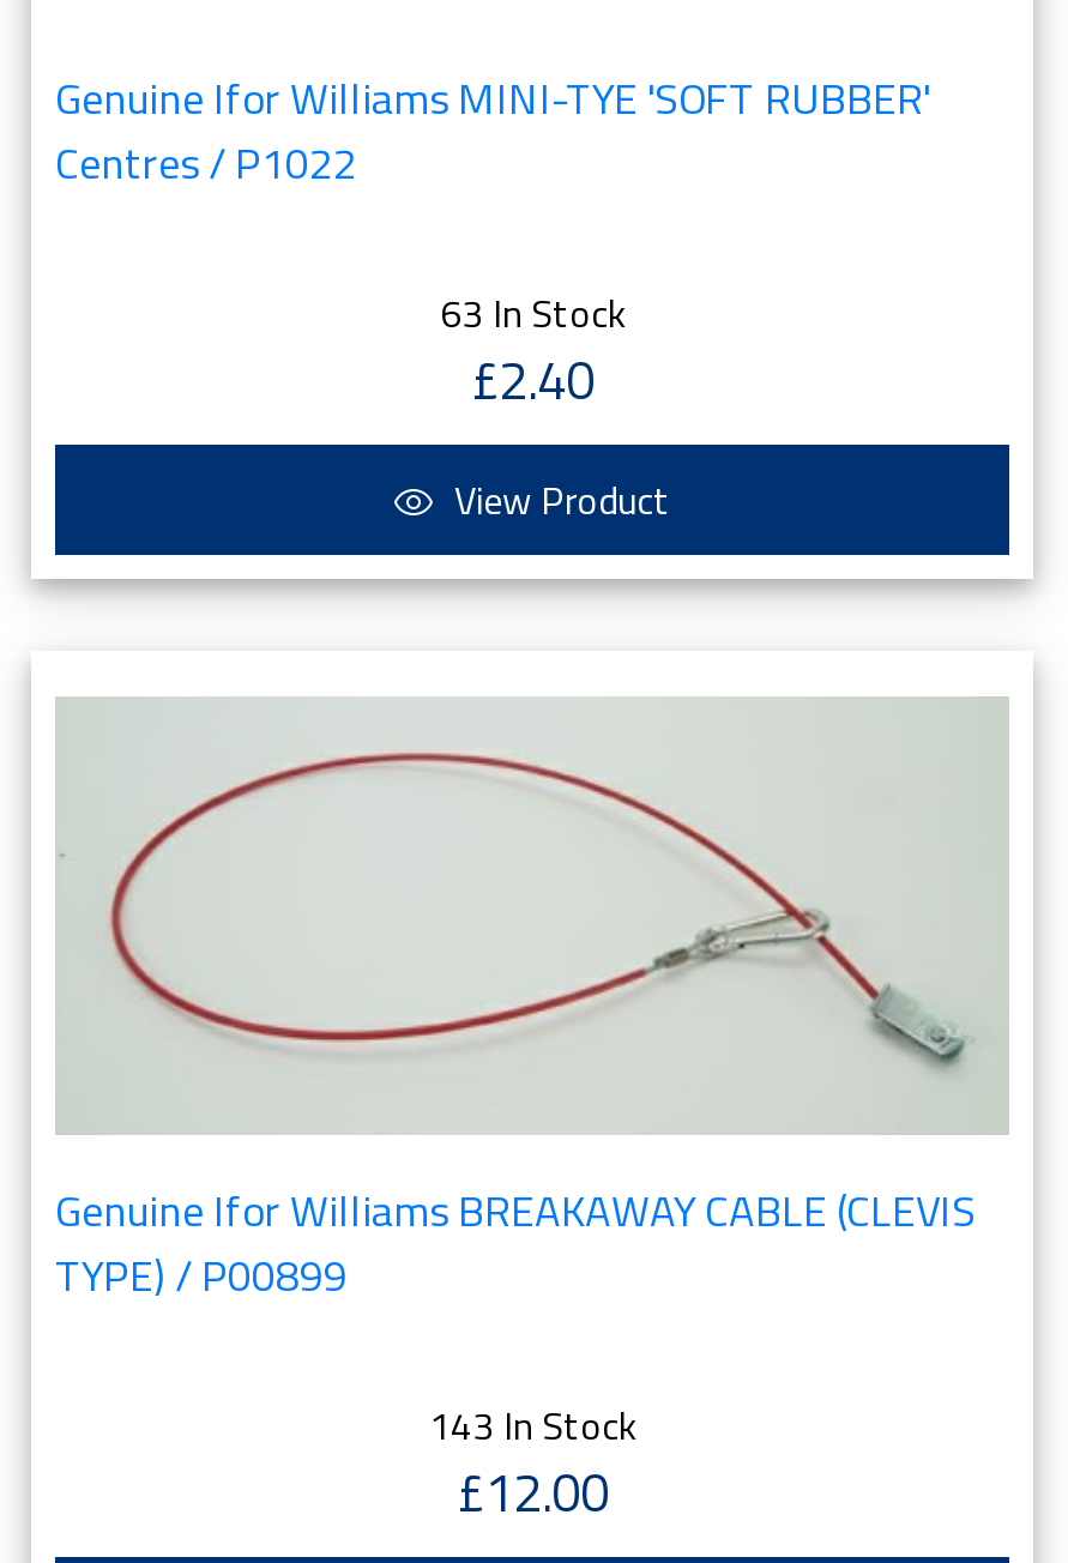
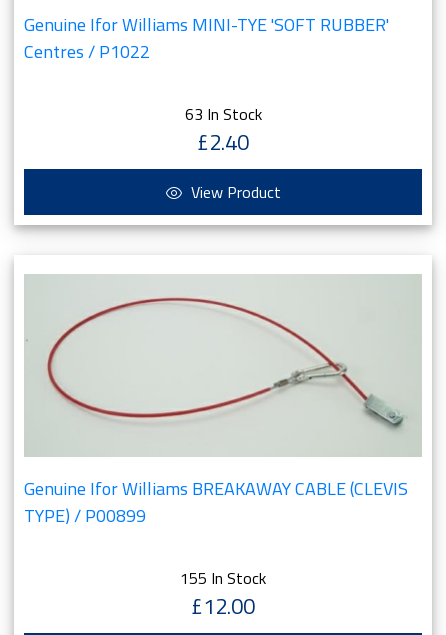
[429,1395,635,1453] 143 In Stock -> [180,566,266,590] 155 In Stock

